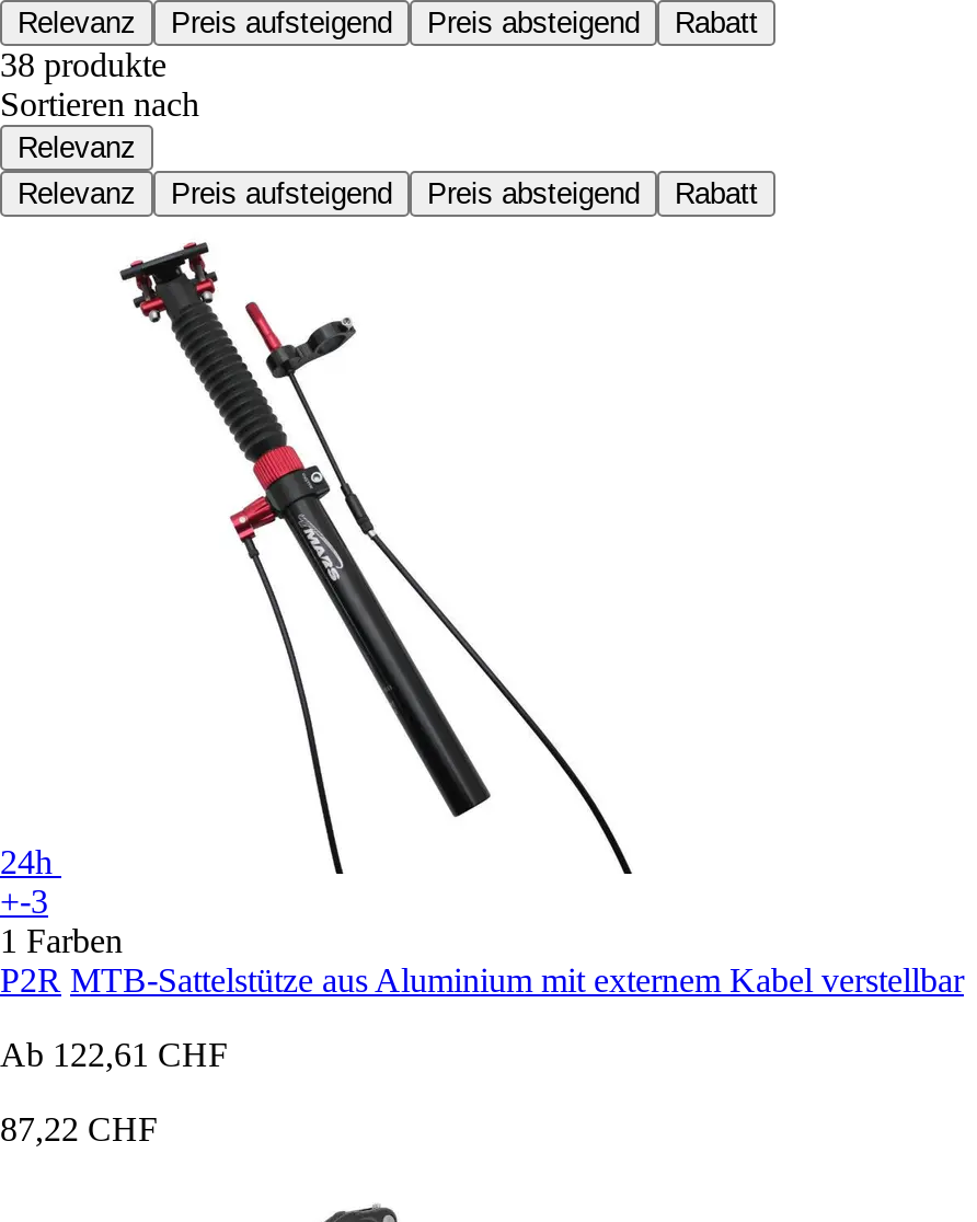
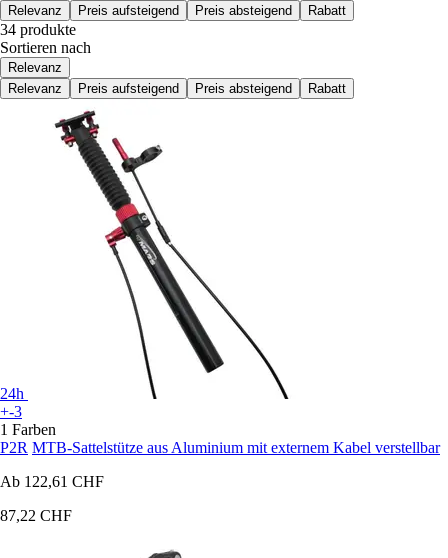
[0,46,166,84] 38 produkte -> [0,21,76,38] 34 produkte

